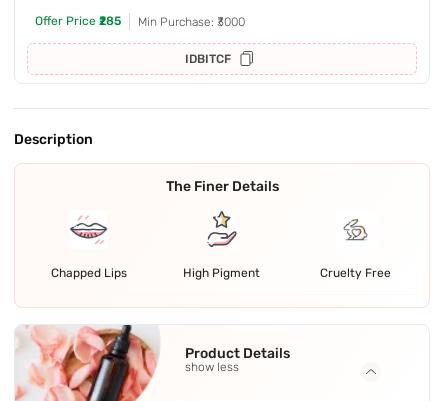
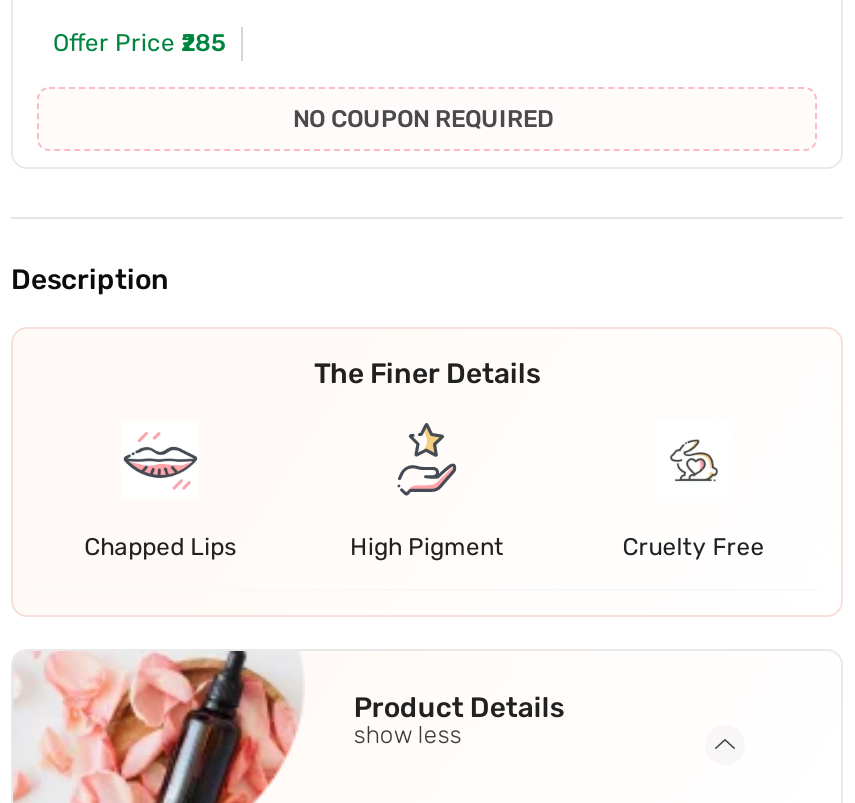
[138,15,245,66] Min Purchase: ₹3000 | IDBITCF -> [293,106,553,134] NO COUPON REQUIRED

